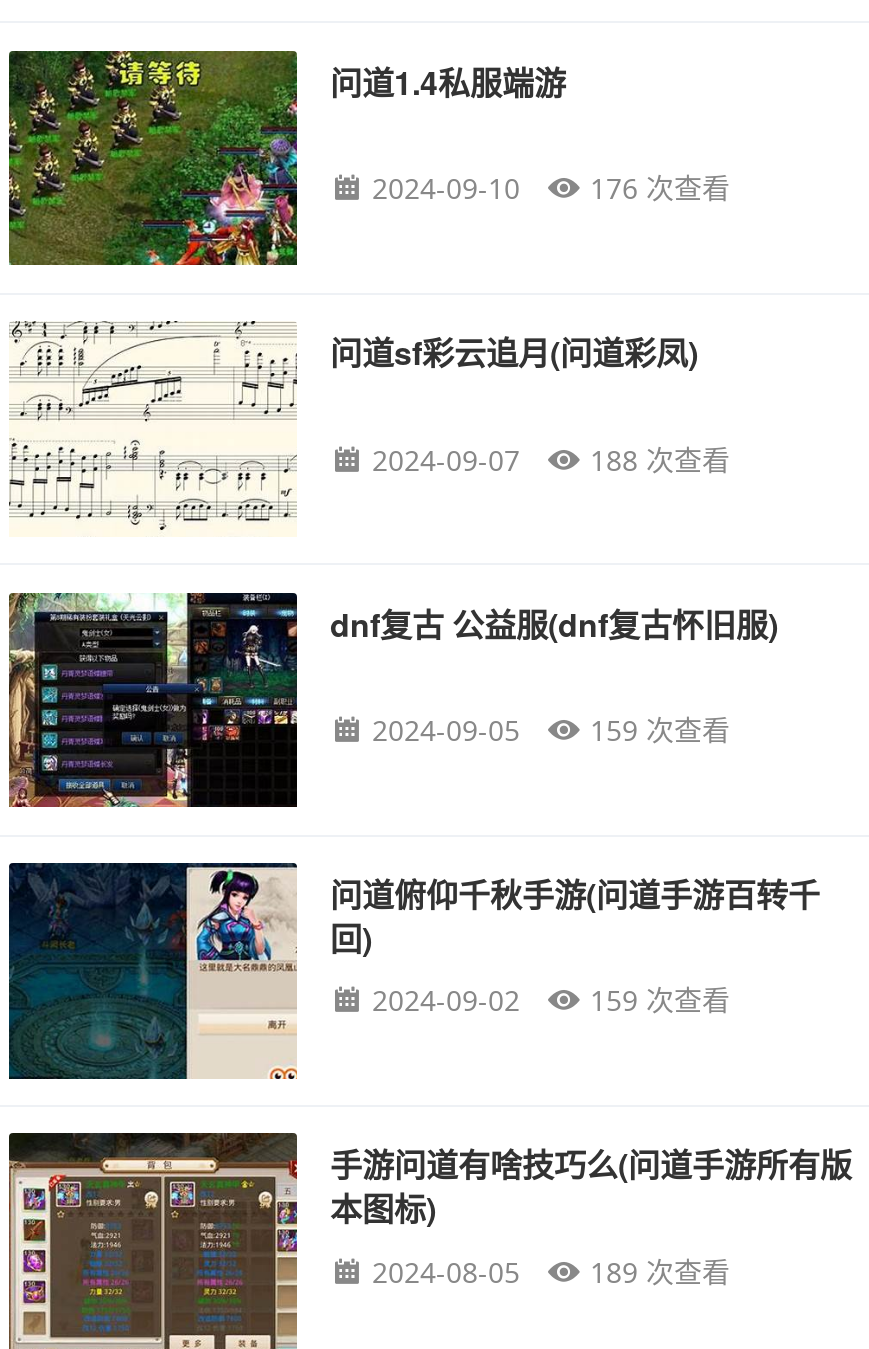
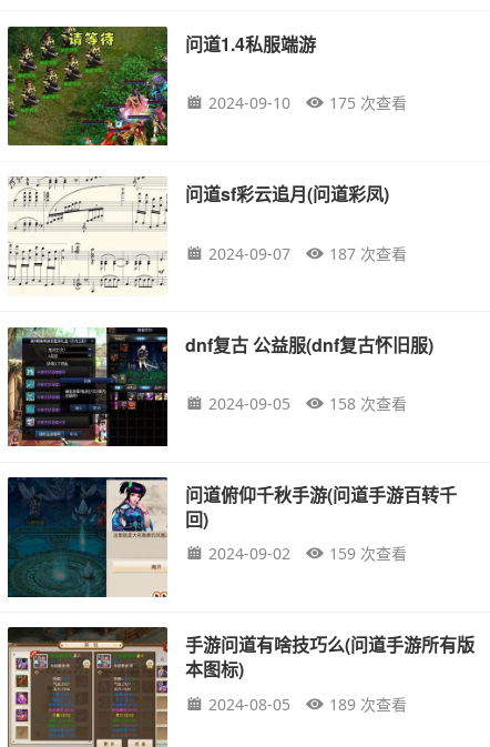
[372,169,730,207] 2024-09-10 176 次查看 -> [209,92,407,113] 2024-09-10 175 次查看
[372,440,730,478] 2024-09-07 188 次查看 -> [209,243,407,264] 2024-09-07 187 次查看
[372,711,730,749] 2024-09-05 159 次查看 -> [209,393,407,414] 2024-09-05 158 次查看

